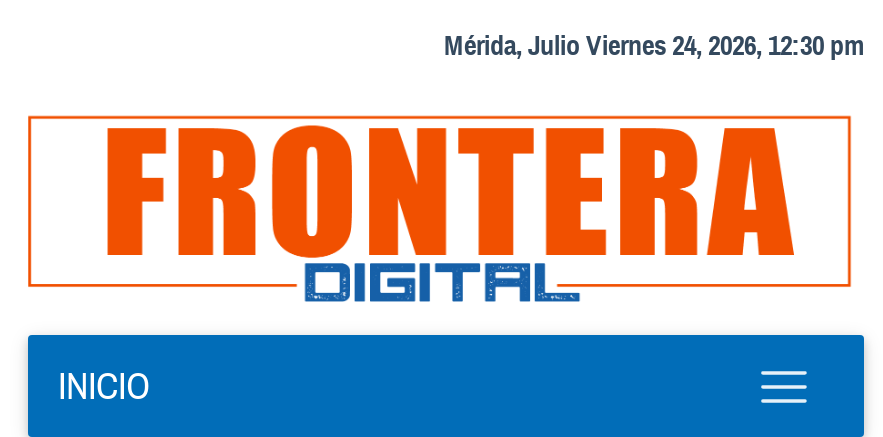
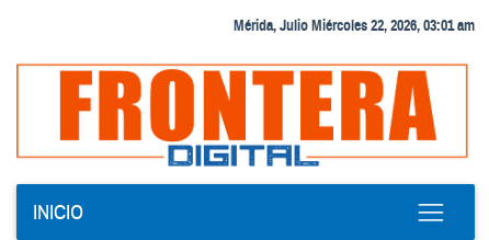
[444,29,864,63] Mérida, Julio Viernes 24, 2026, 12:30 pm -> [234,16,475,35] Mérida, Julio Miércoles 22, 2026, 03:01 am

